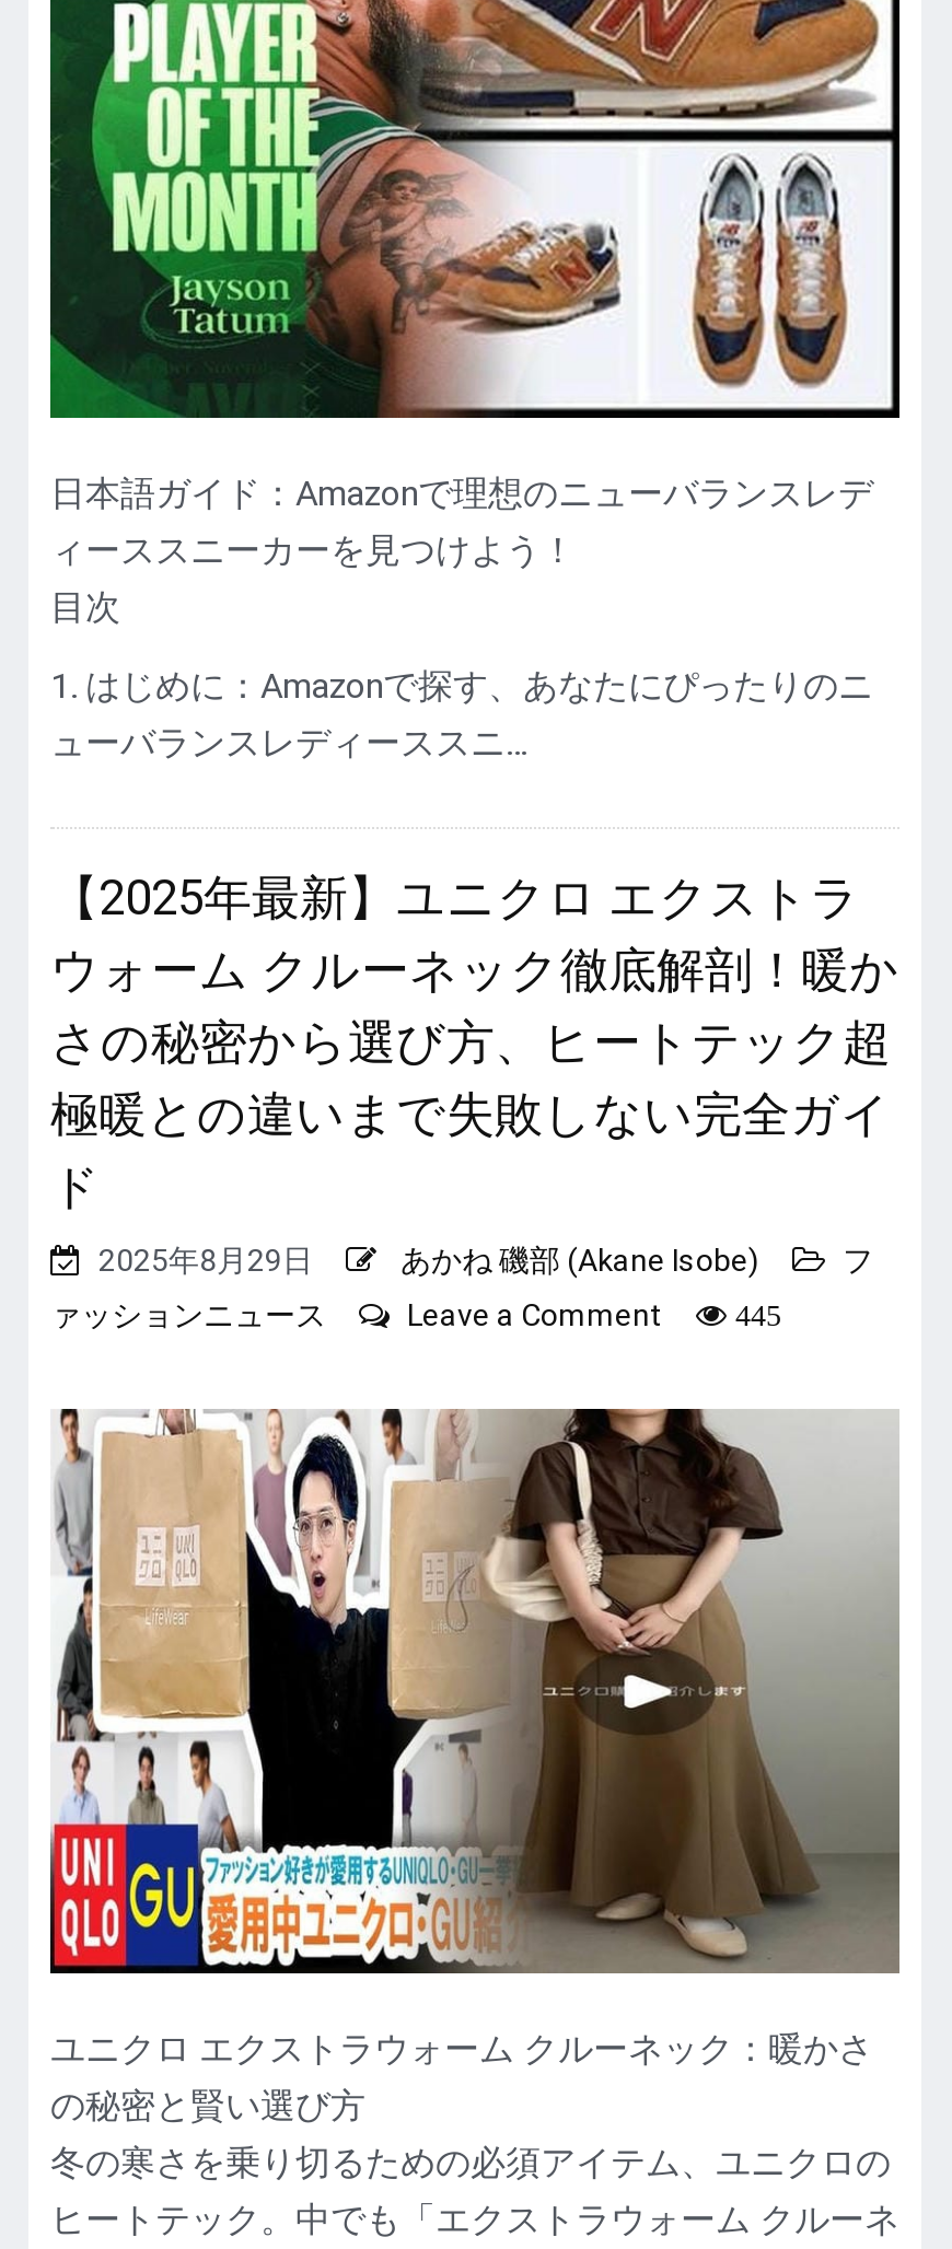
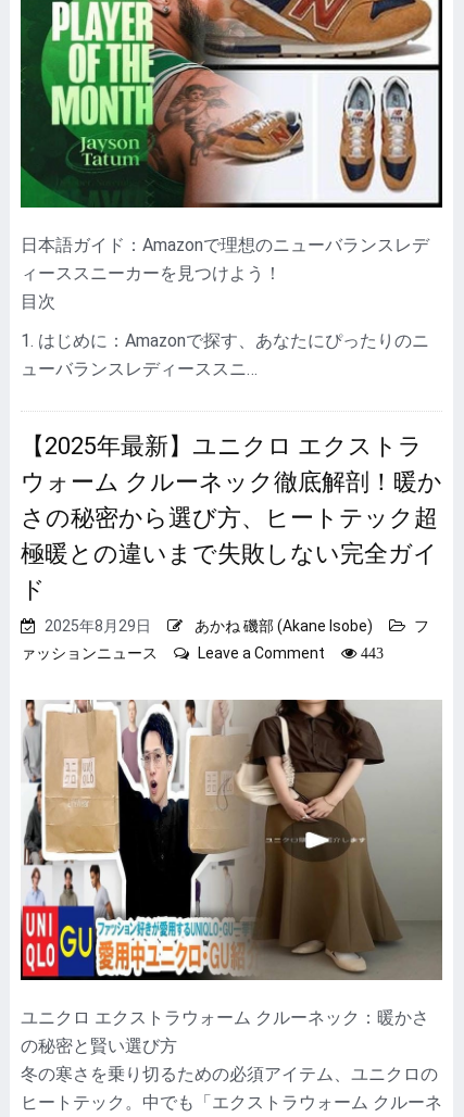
[727,1299,781,1330] 445 -> [356,645,384,660] 443

